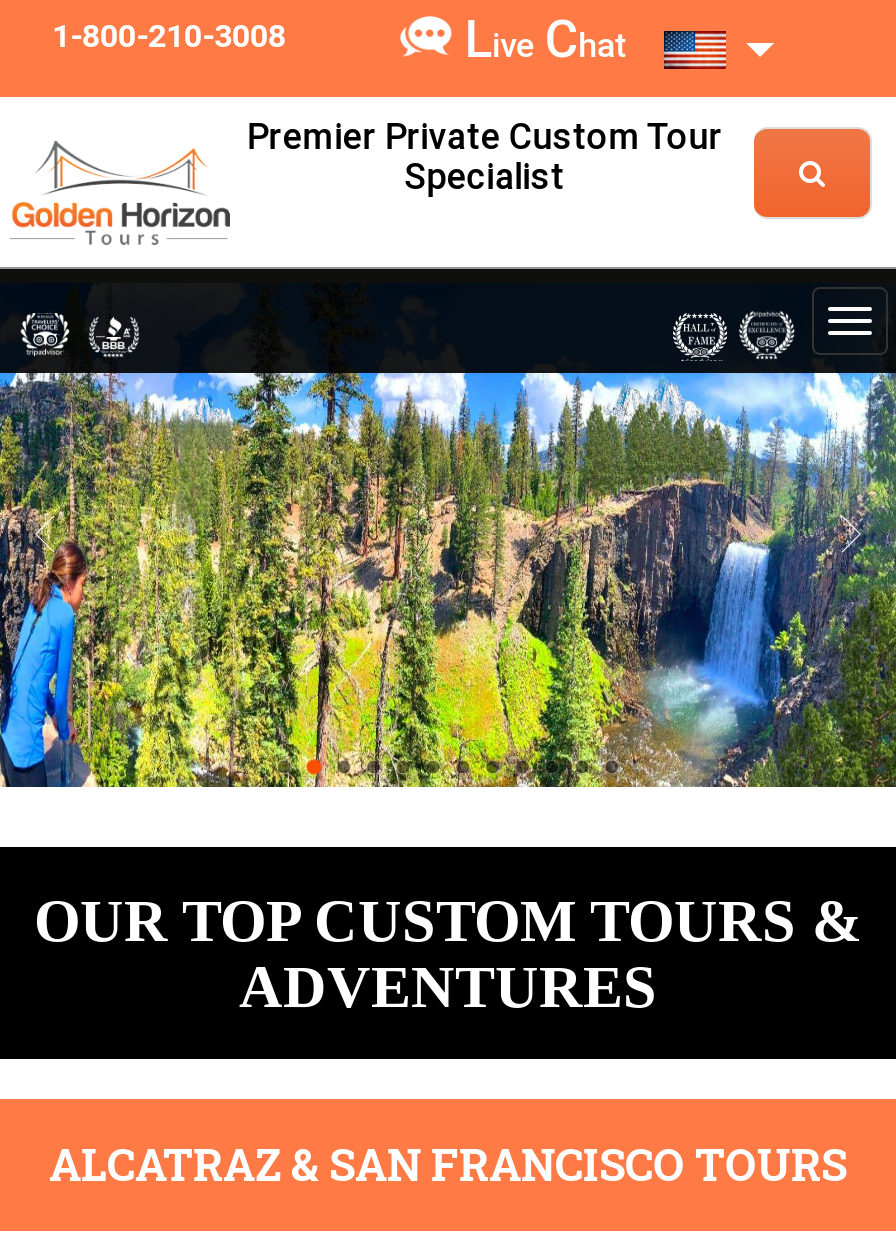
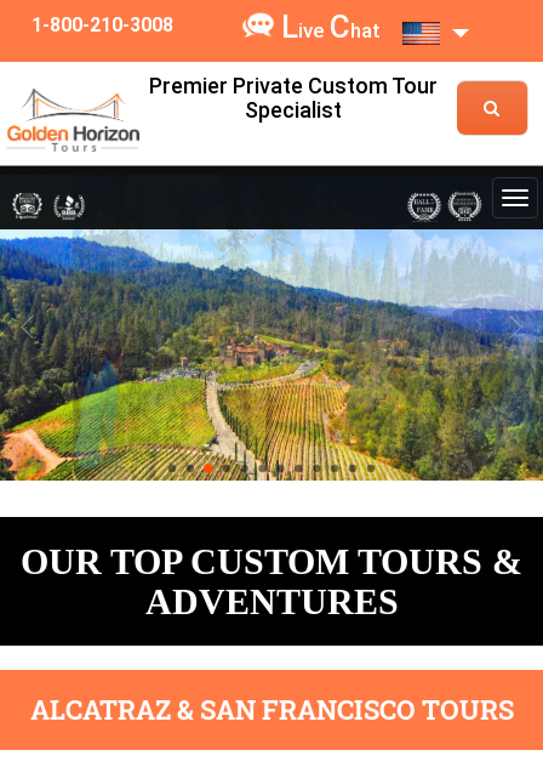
[6,371,890,789] [image] -> [4,228,539,482] [image]

